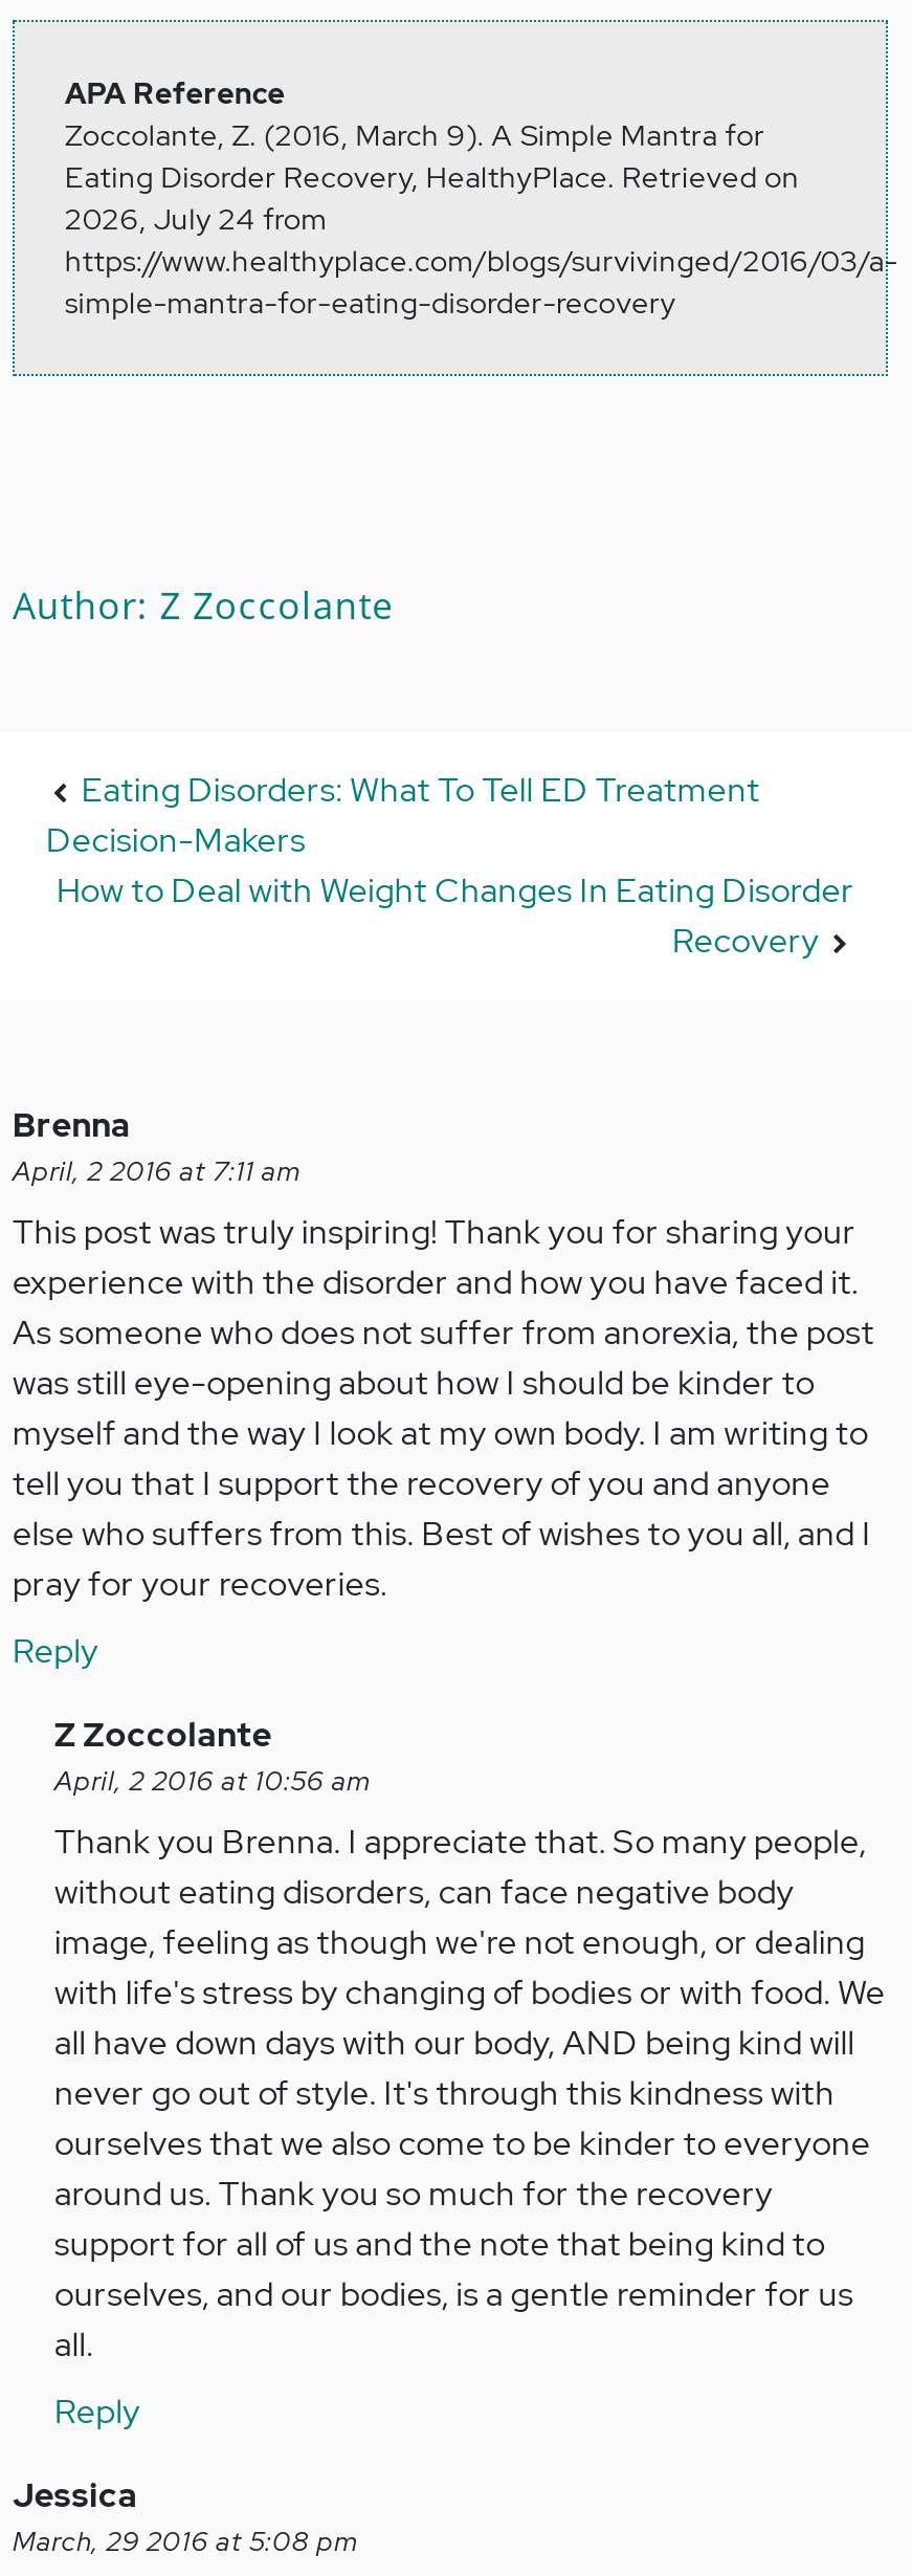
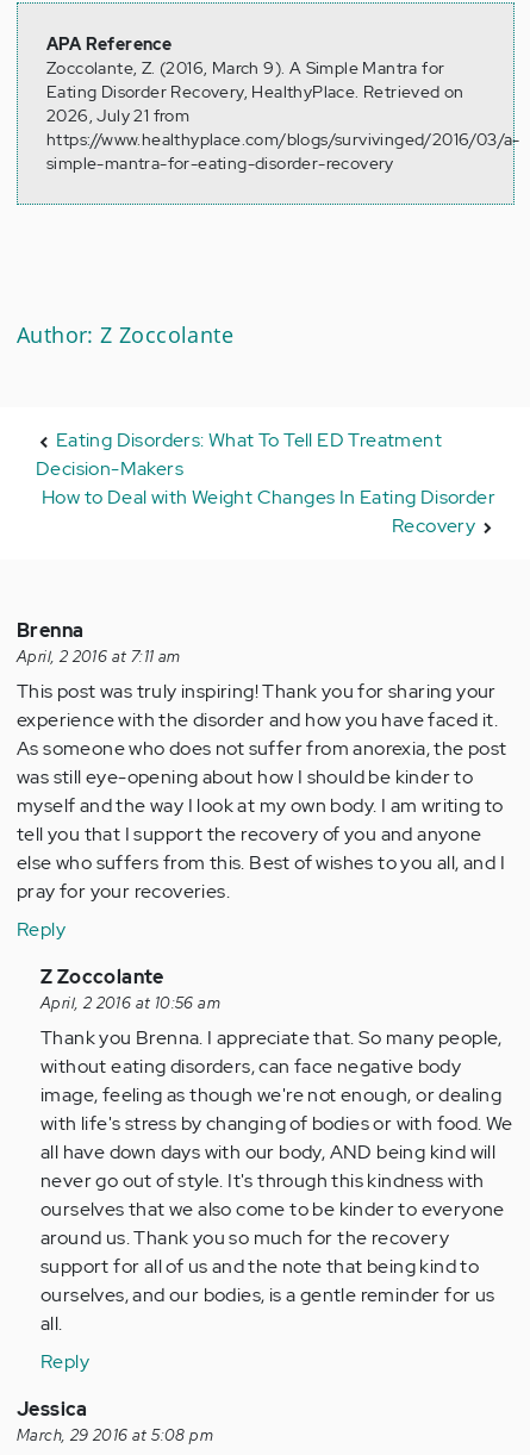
[65,200,327,238] 2026, July 24 from -> [46,105,190,126] 2026, July 21 from

